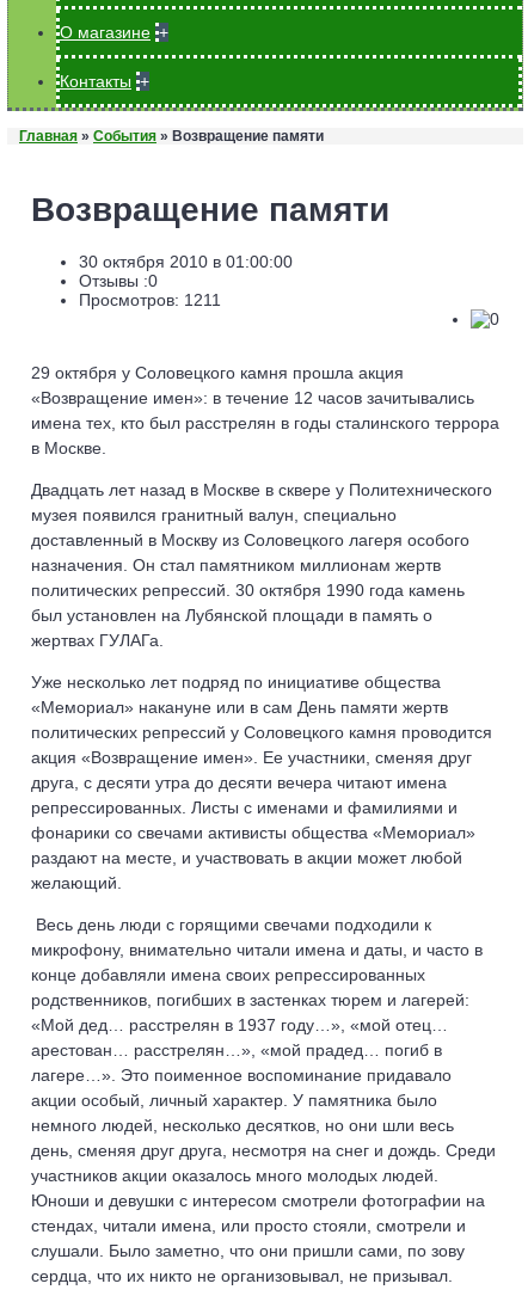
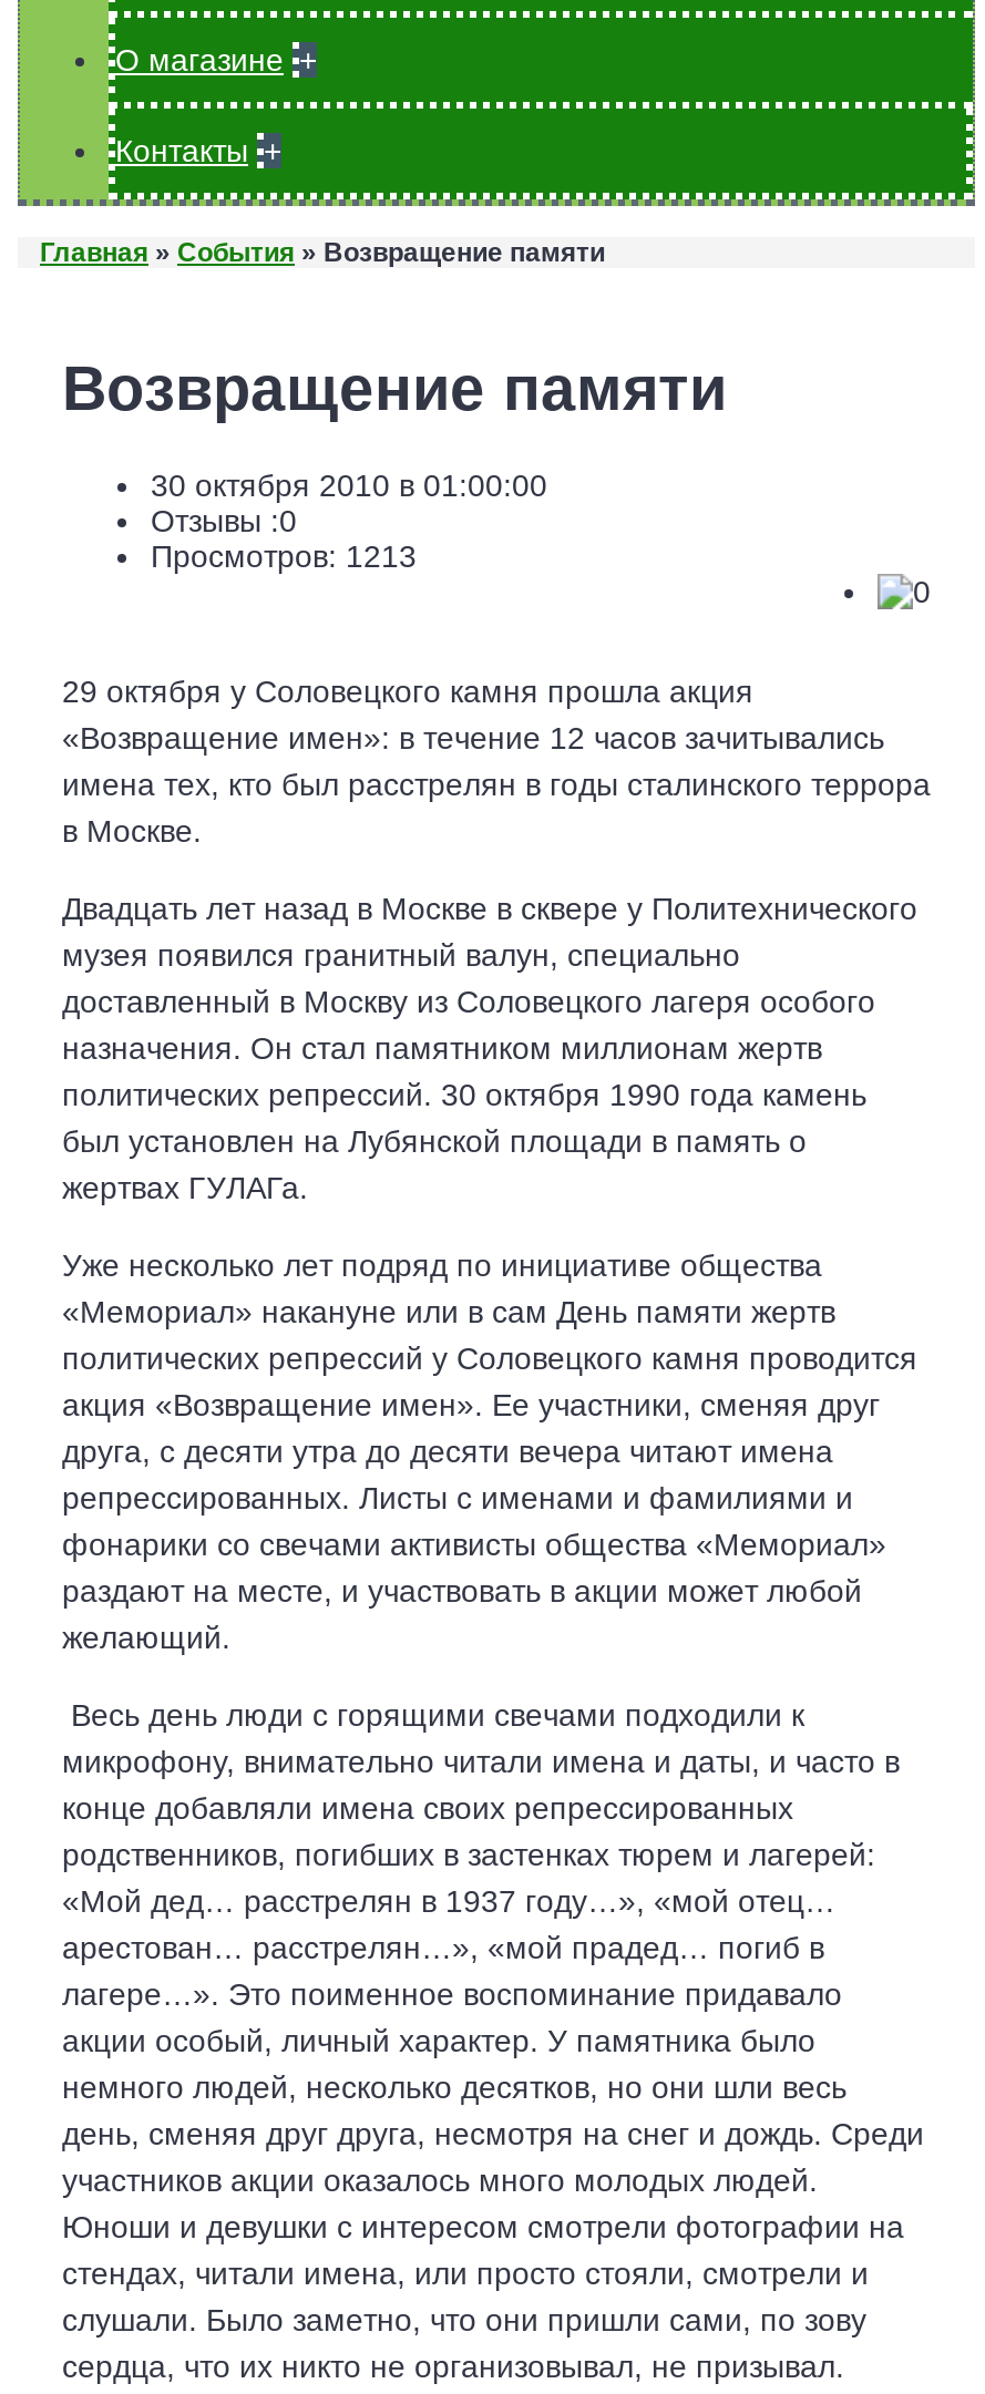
[79,290,221,309] Просмотров: 1211 -> [151,537,417,573] Просмотров: 1213

